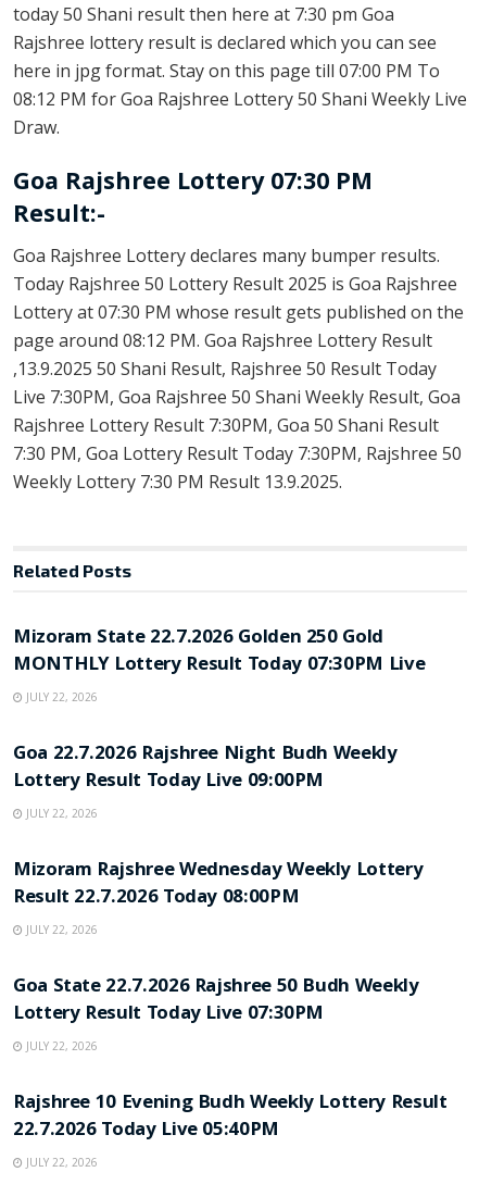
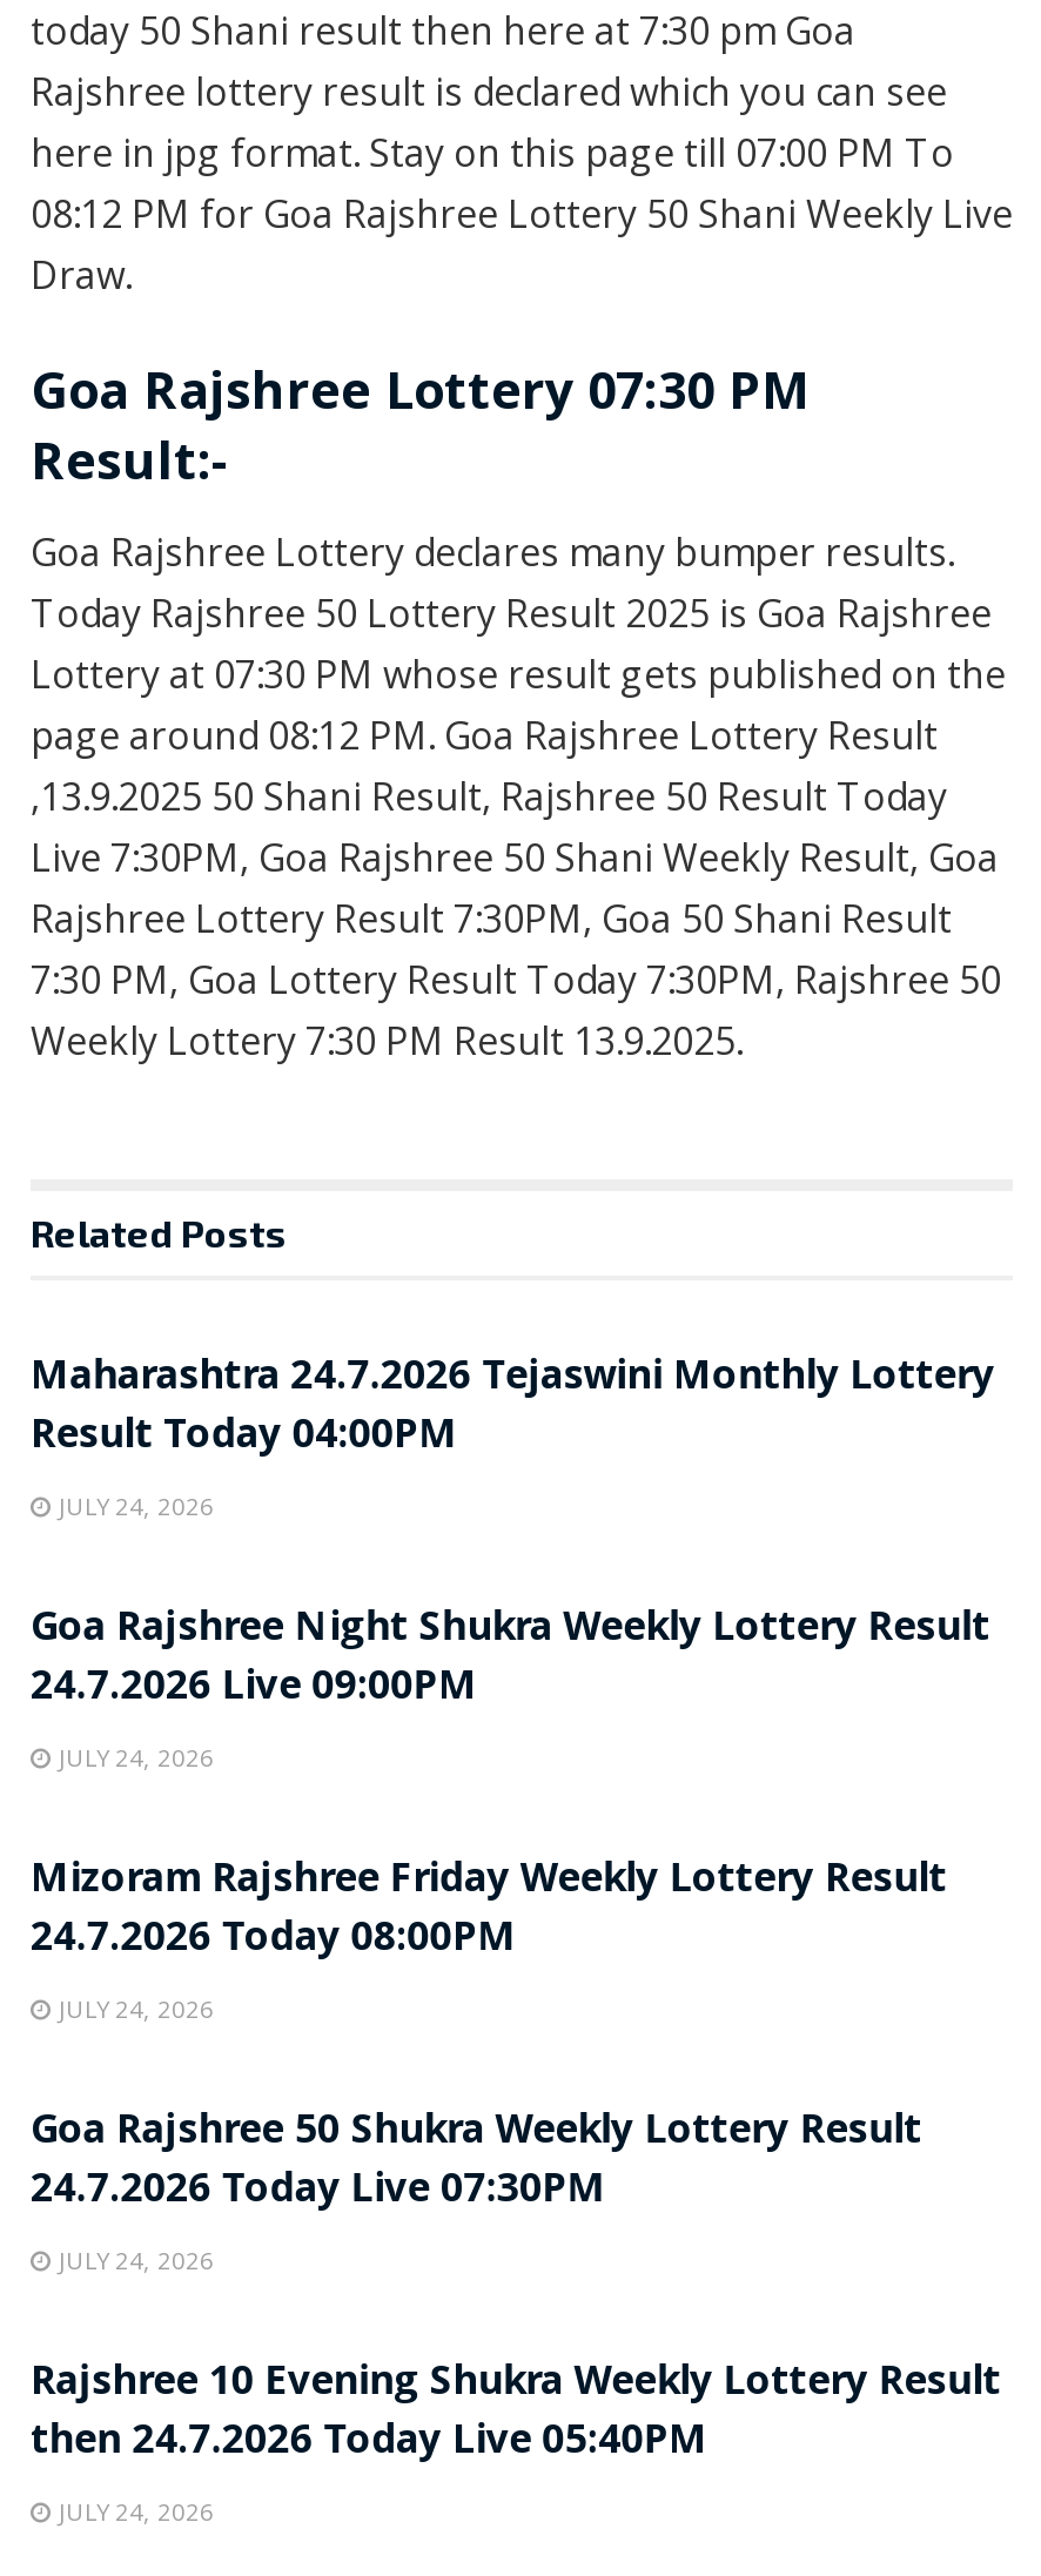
[13,623,425,705] Mizoram State 22.7.2026 Golden 250 Gold | MONTHLY Lottery Result Today 07:30PM Live | JULY 22, 2026 -> [31,1346,994,1523] Maharashtra 24.7.2026 Tejaswini Monthly Lottery | Result Today 04:00PM | JULY 24, 2026
[13,739,397,821] Goa 22.7.2026 Rajshree Night Budh Weekly | Lottery Result Today Live 09:00PM | JULY 22, 2026 -> [31,1598,990,1774] Goa Rajshree Night Shukra Weekly Lottery Result | 24.7.2026 Live 09:00PM | JULY 24, 2026
[13,856,423,937] Mizoram Rajshree Wednesday Weekly Lottery | Result 22.7.2026 Today 08:00PM | JULY 22, 2026 -> [31,1849,947,2025] Mizoram Rajshree Friday Weekly Lottery Result | 24.7.2026 Today 08:00PM | JULY 24, 2026
[13,972,419,1054] Goa State 22.7.2026 Rajshree 50 Budh Weekly | Lottery Result Today Live 07:30PM | JULY 22, 2026 -> [31,2101,922,2277] Goa Rajshree 50 Shukra Weekly Lottery Result | 24.7.2026 Today Live 07:30PM | JULY 24, 2026
[13,1088,447,1170] Rajshree 10 Evening Budh Weekly Lottery Result | 22.7.2026 Today Live 05:40PM | JULY 22, 2026 -> [31,2352,1000,2528] Rajshree 10 Evening Shukra Weekly Lottery Result | then 24.7.2026 Today Live 05:40PM | JULY 24, 2026

